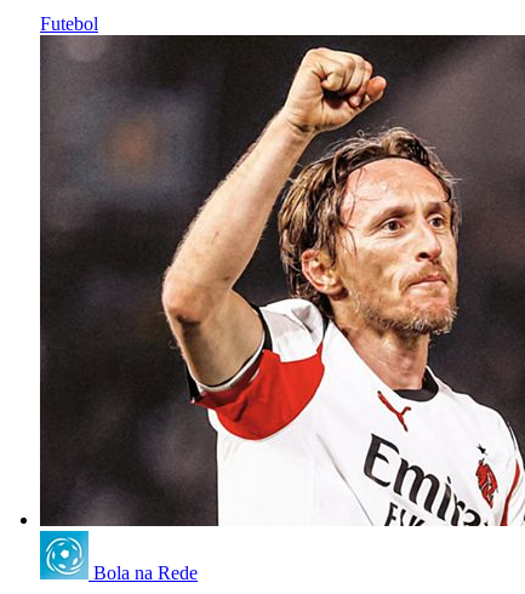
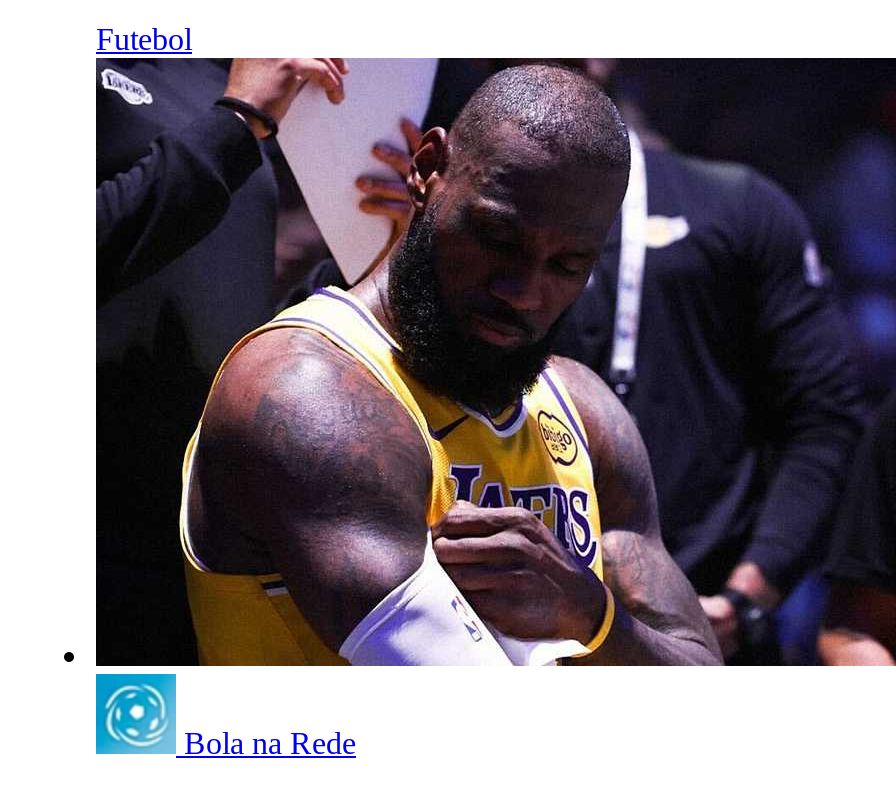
[40,34,521,532] [image] -> [98,57,890,677] [image]

